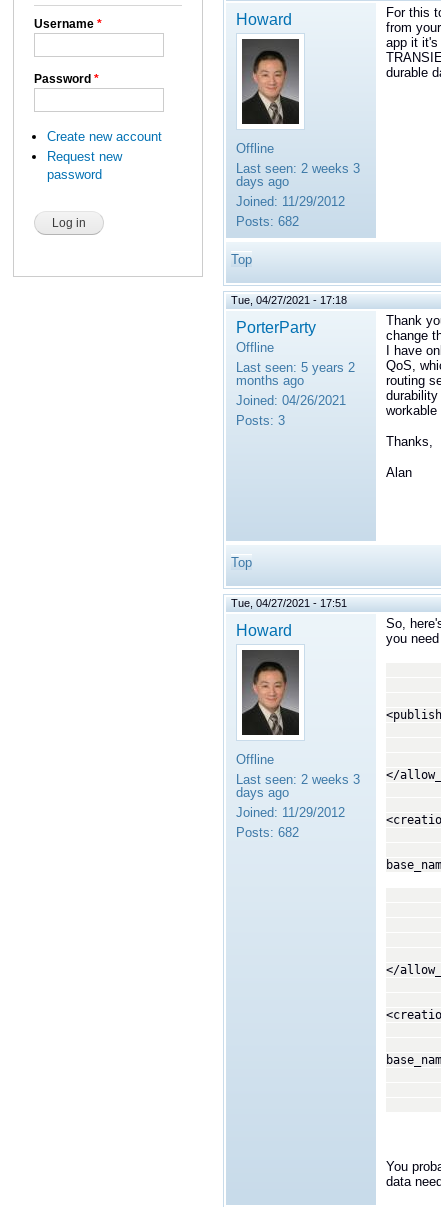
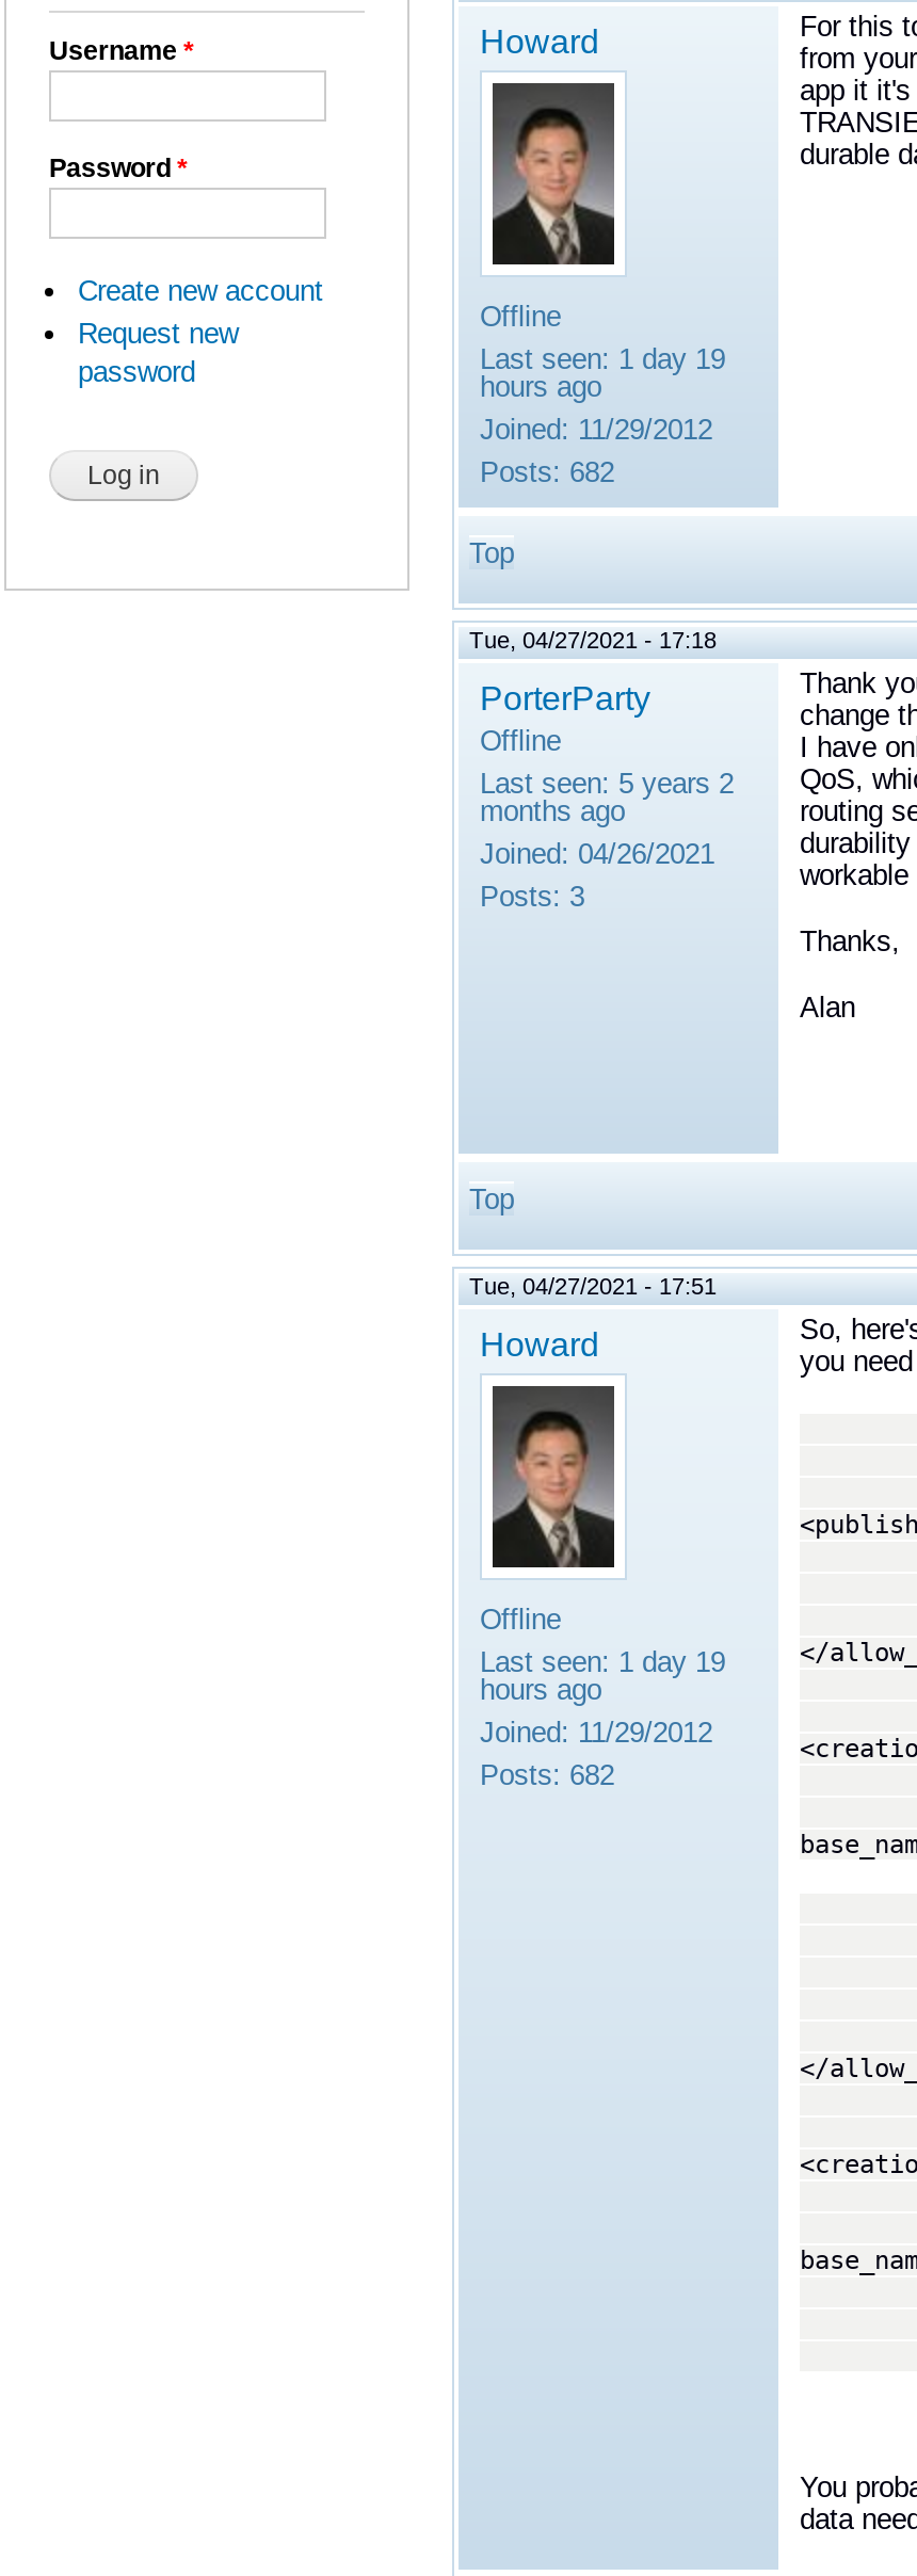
[236,160,360,175] Last seen: 2 weeks 3 -> [480,342,725,374] Last seen: 1 day 19
[236,173,289,188] days ago -> [480,370,601,402] hours ago
[236,771,360,786] Last seen: 2 weeks 3 -> [480,1645,725,1677] Last seen: 1 day 19
[236,784,289,799] days ago -> [480,1673,601,1705] hours ago

